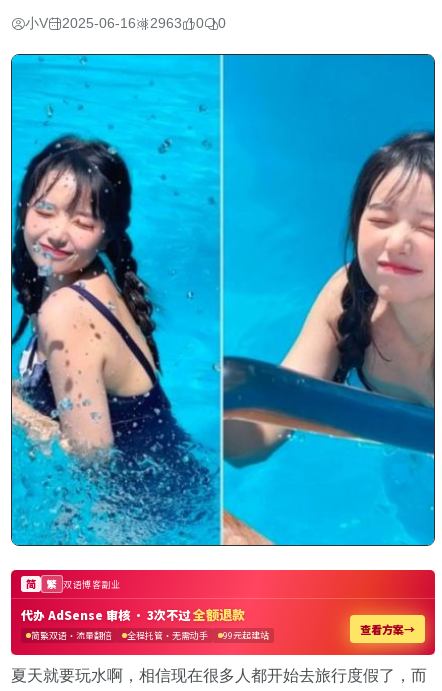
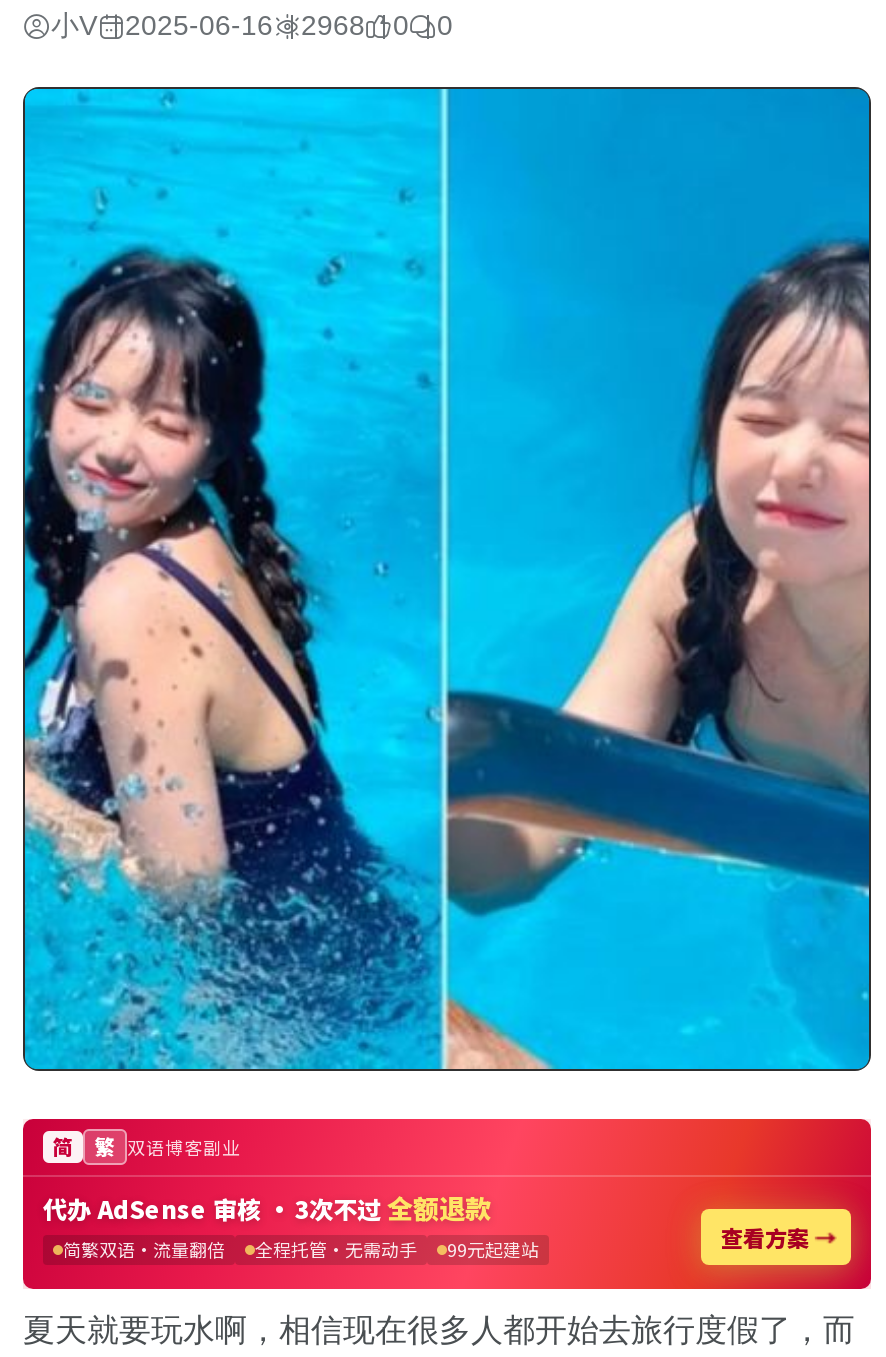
[150,15,182,31] 2963 -> [301,9,365,41] 2968

